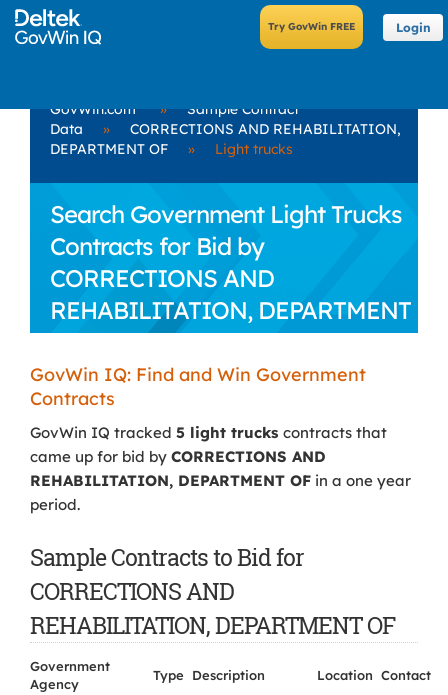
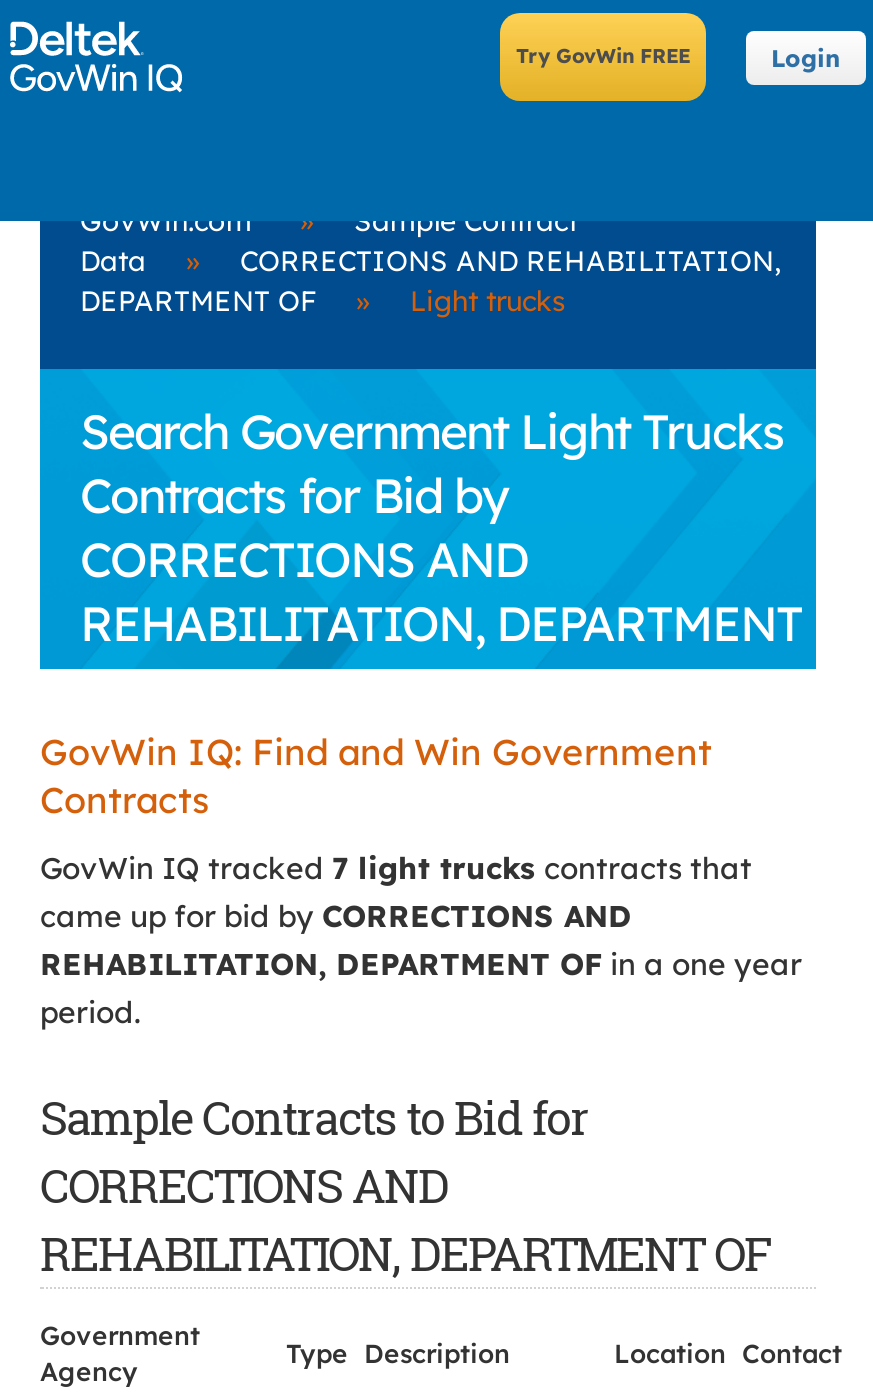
[30,423,387,442] GovWin IQ tracked 5 light trucks contracts that -> [40,849,752,887] GovWin IQ tracked 7 light trucks contracts that

